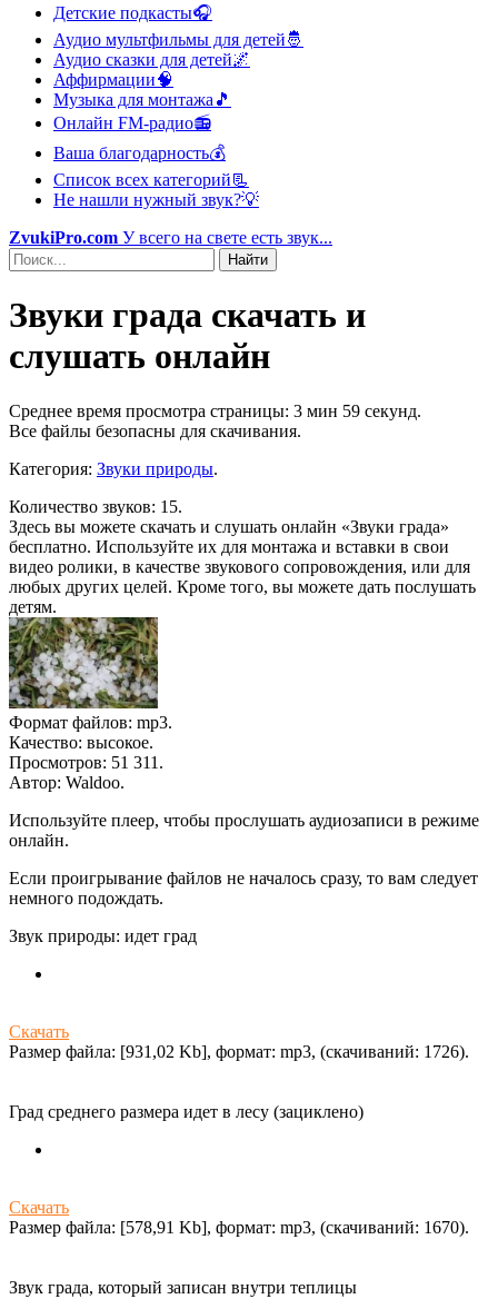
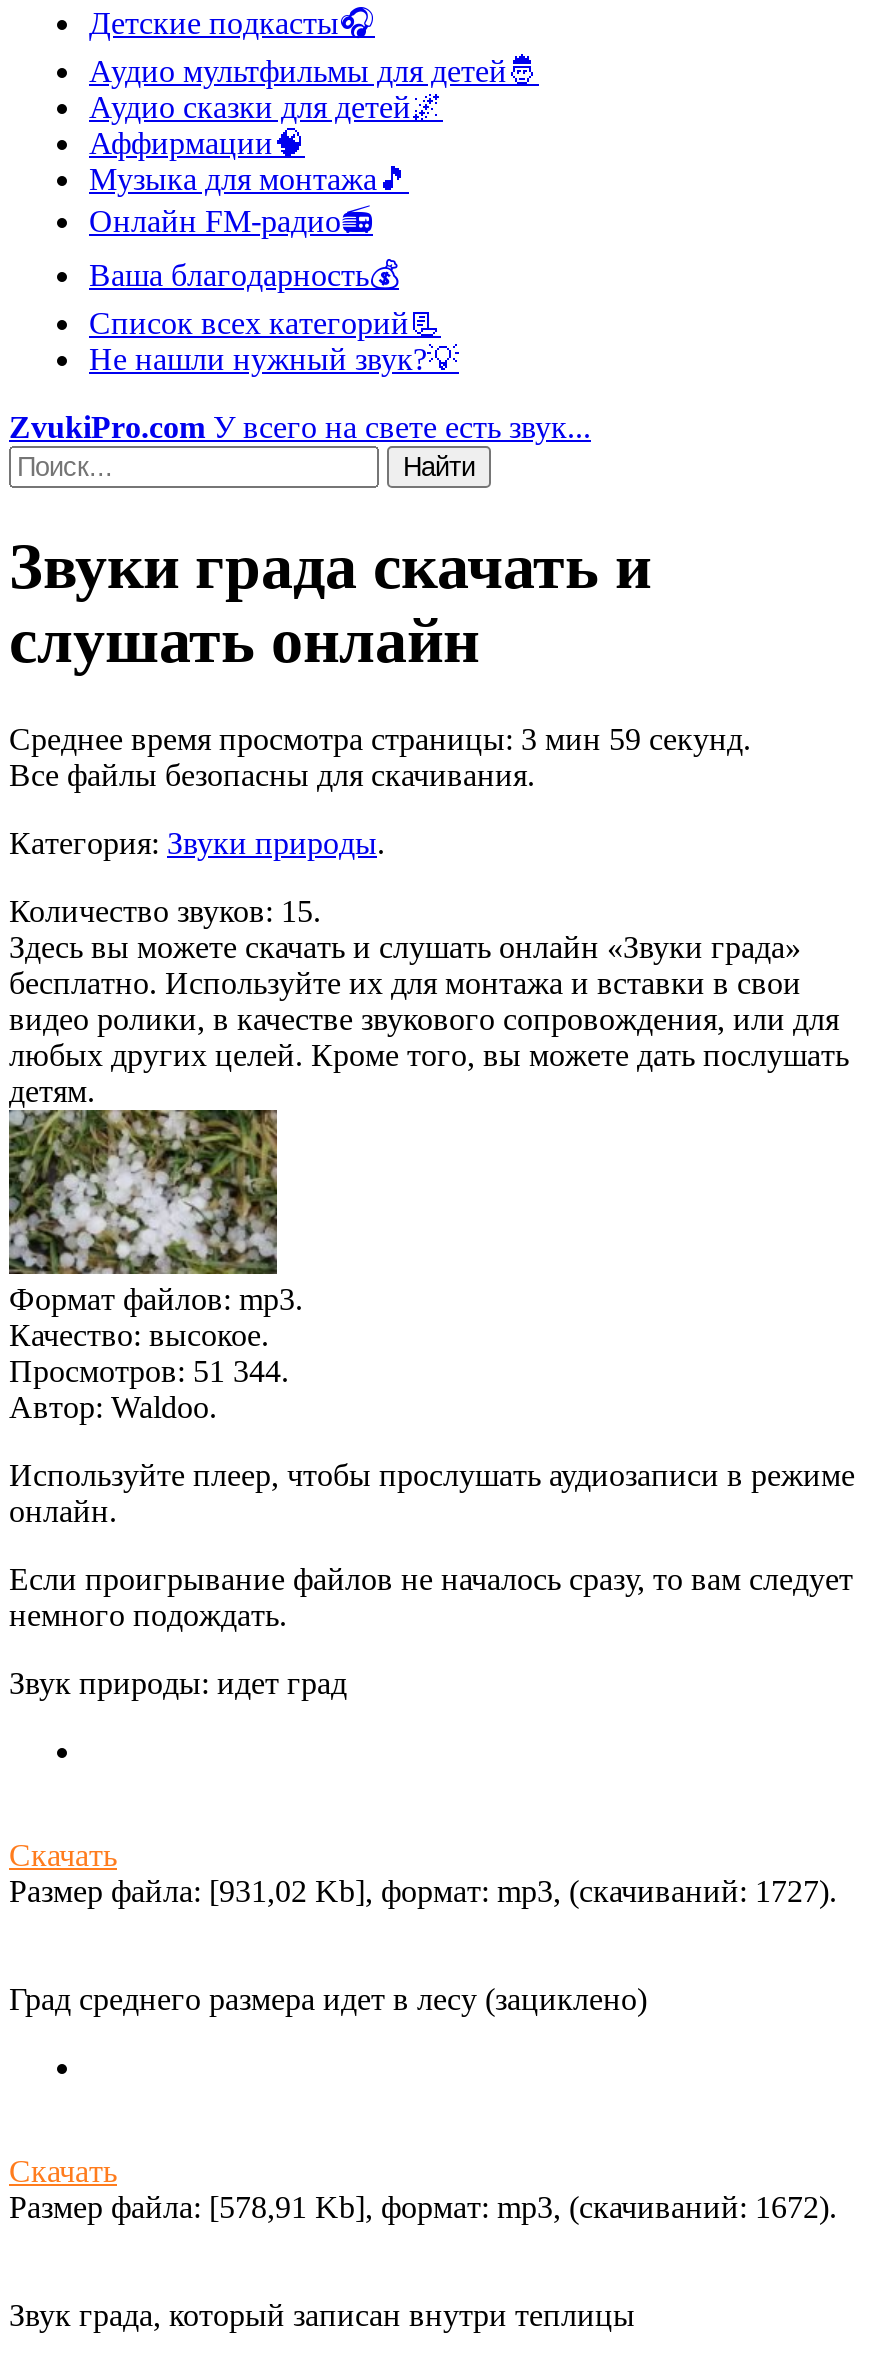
[9,753,163,772] Просмотров: 51 311. -> [9,1354,289,1388] Просмотров: 51 344.
[9,1042,469,1061] Размер файла: [931,02 Kb], формат: mp3, (cкачиваний: 1726). -> [9,1874,837,1908] Размер файла: [931,02 Kb], формат: mp3, (cкачиваний: 1727).
[9,1218,469,1237] Размер файла: [578,91 Kb], формат: mp3, (cкачиваний: 1670). -> [9,2190,837,2224] Размер файла: [578,91 Kb], формат: mp3, (cкачиваний: 1672).

